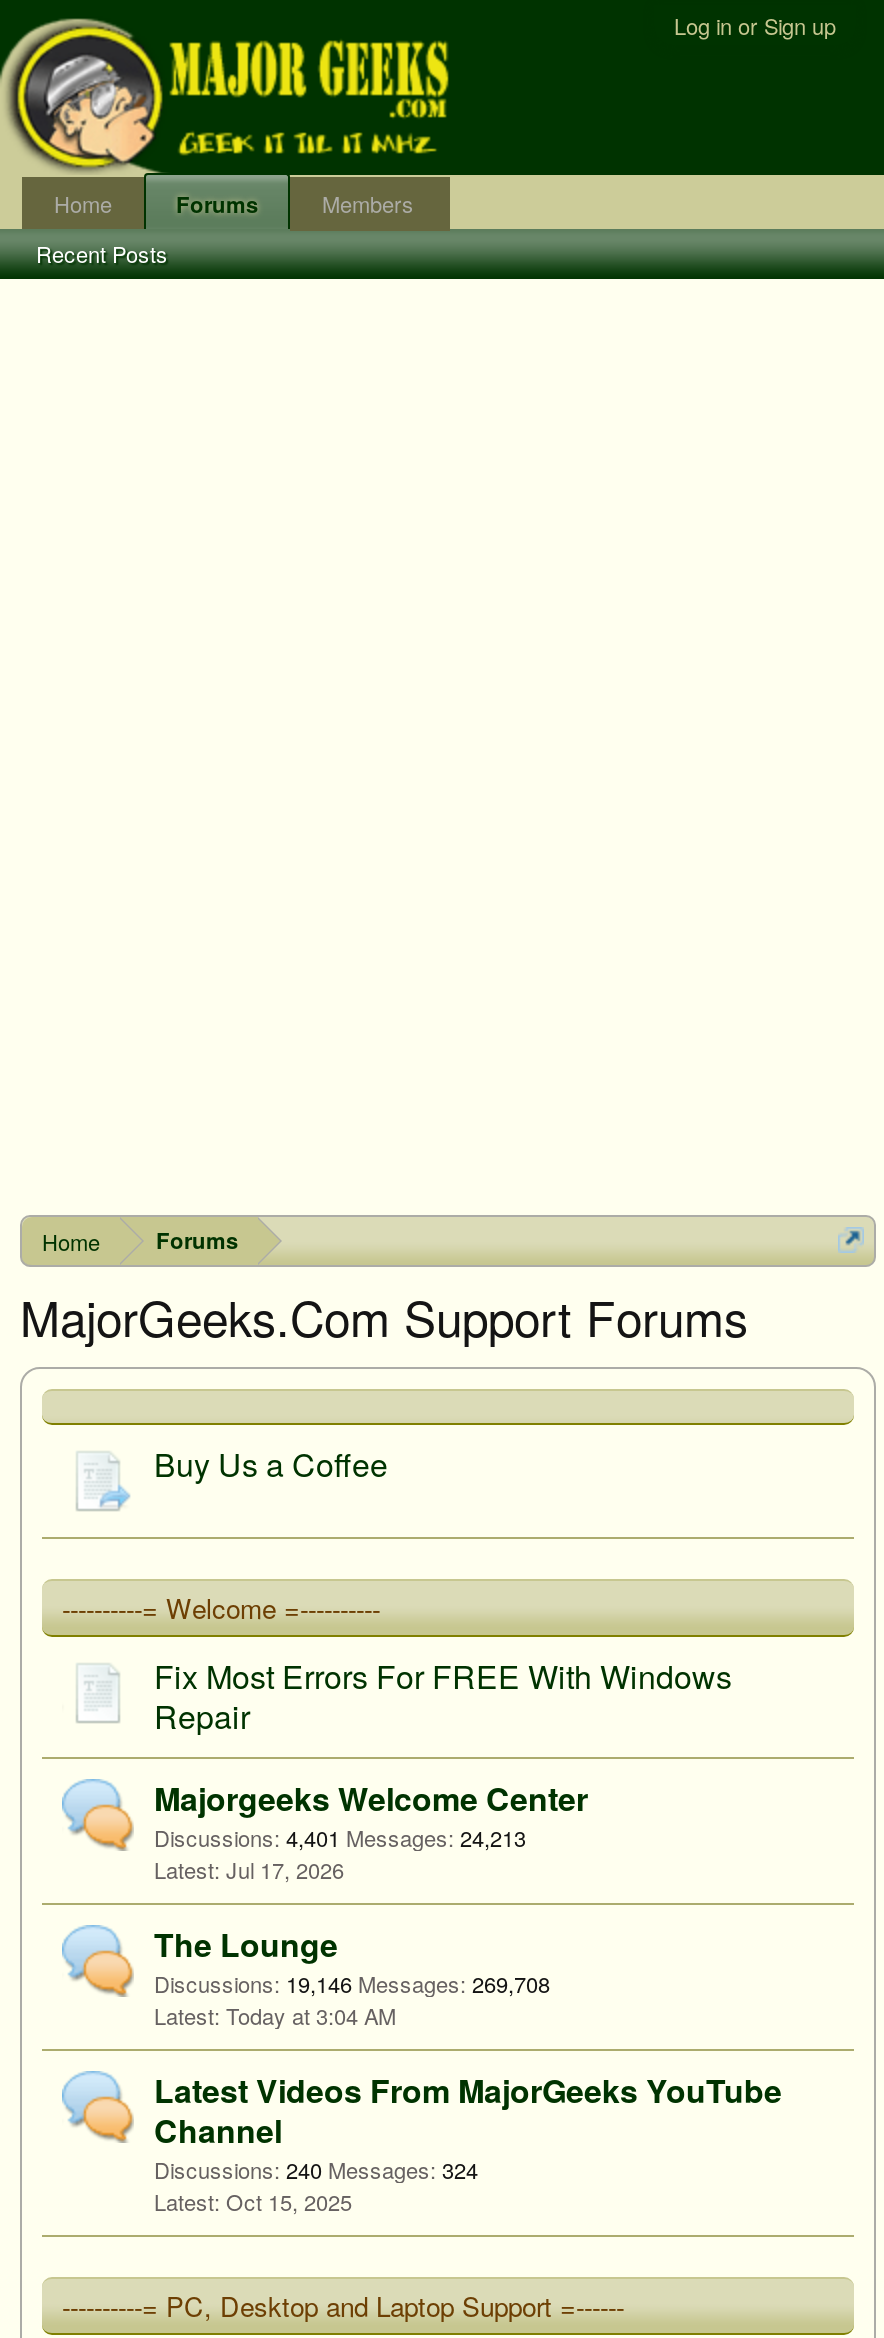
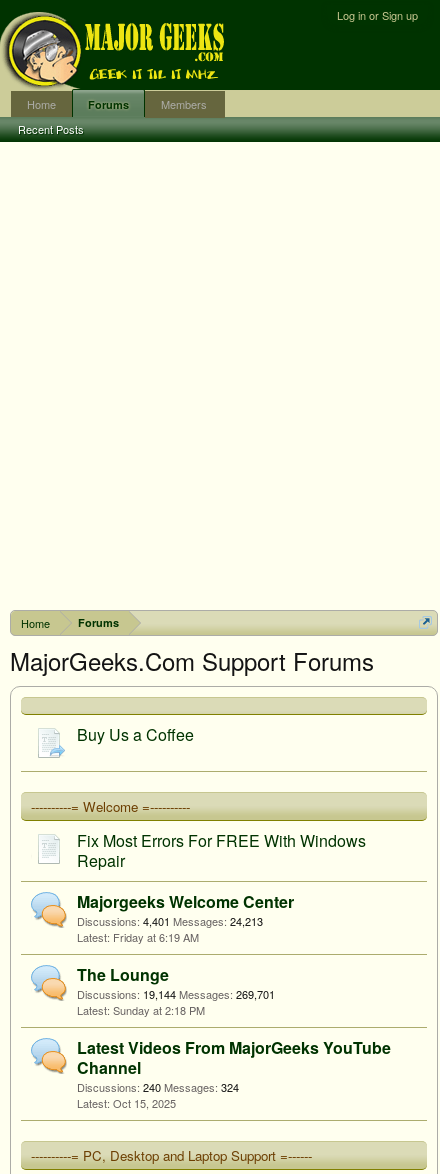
[226,1853,344,1885] Jul 17, 2026 -> [113,929,199,945] Friday at 6:19 AM
[154,1967,550,1999] Discussions: 19,146 Messages: 269,708 -> [77,986,275,1002] Discussions: 19,144 Messages: 269,701
[226,1999,396,2031] Today at 3:04 AM -> [113,1002,205,1018] Sunday at 2:18 PM

